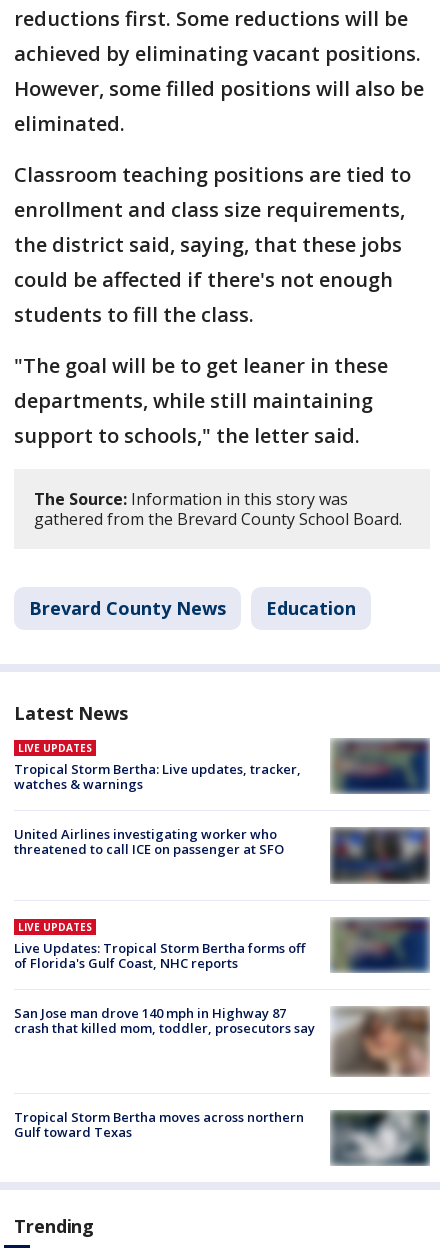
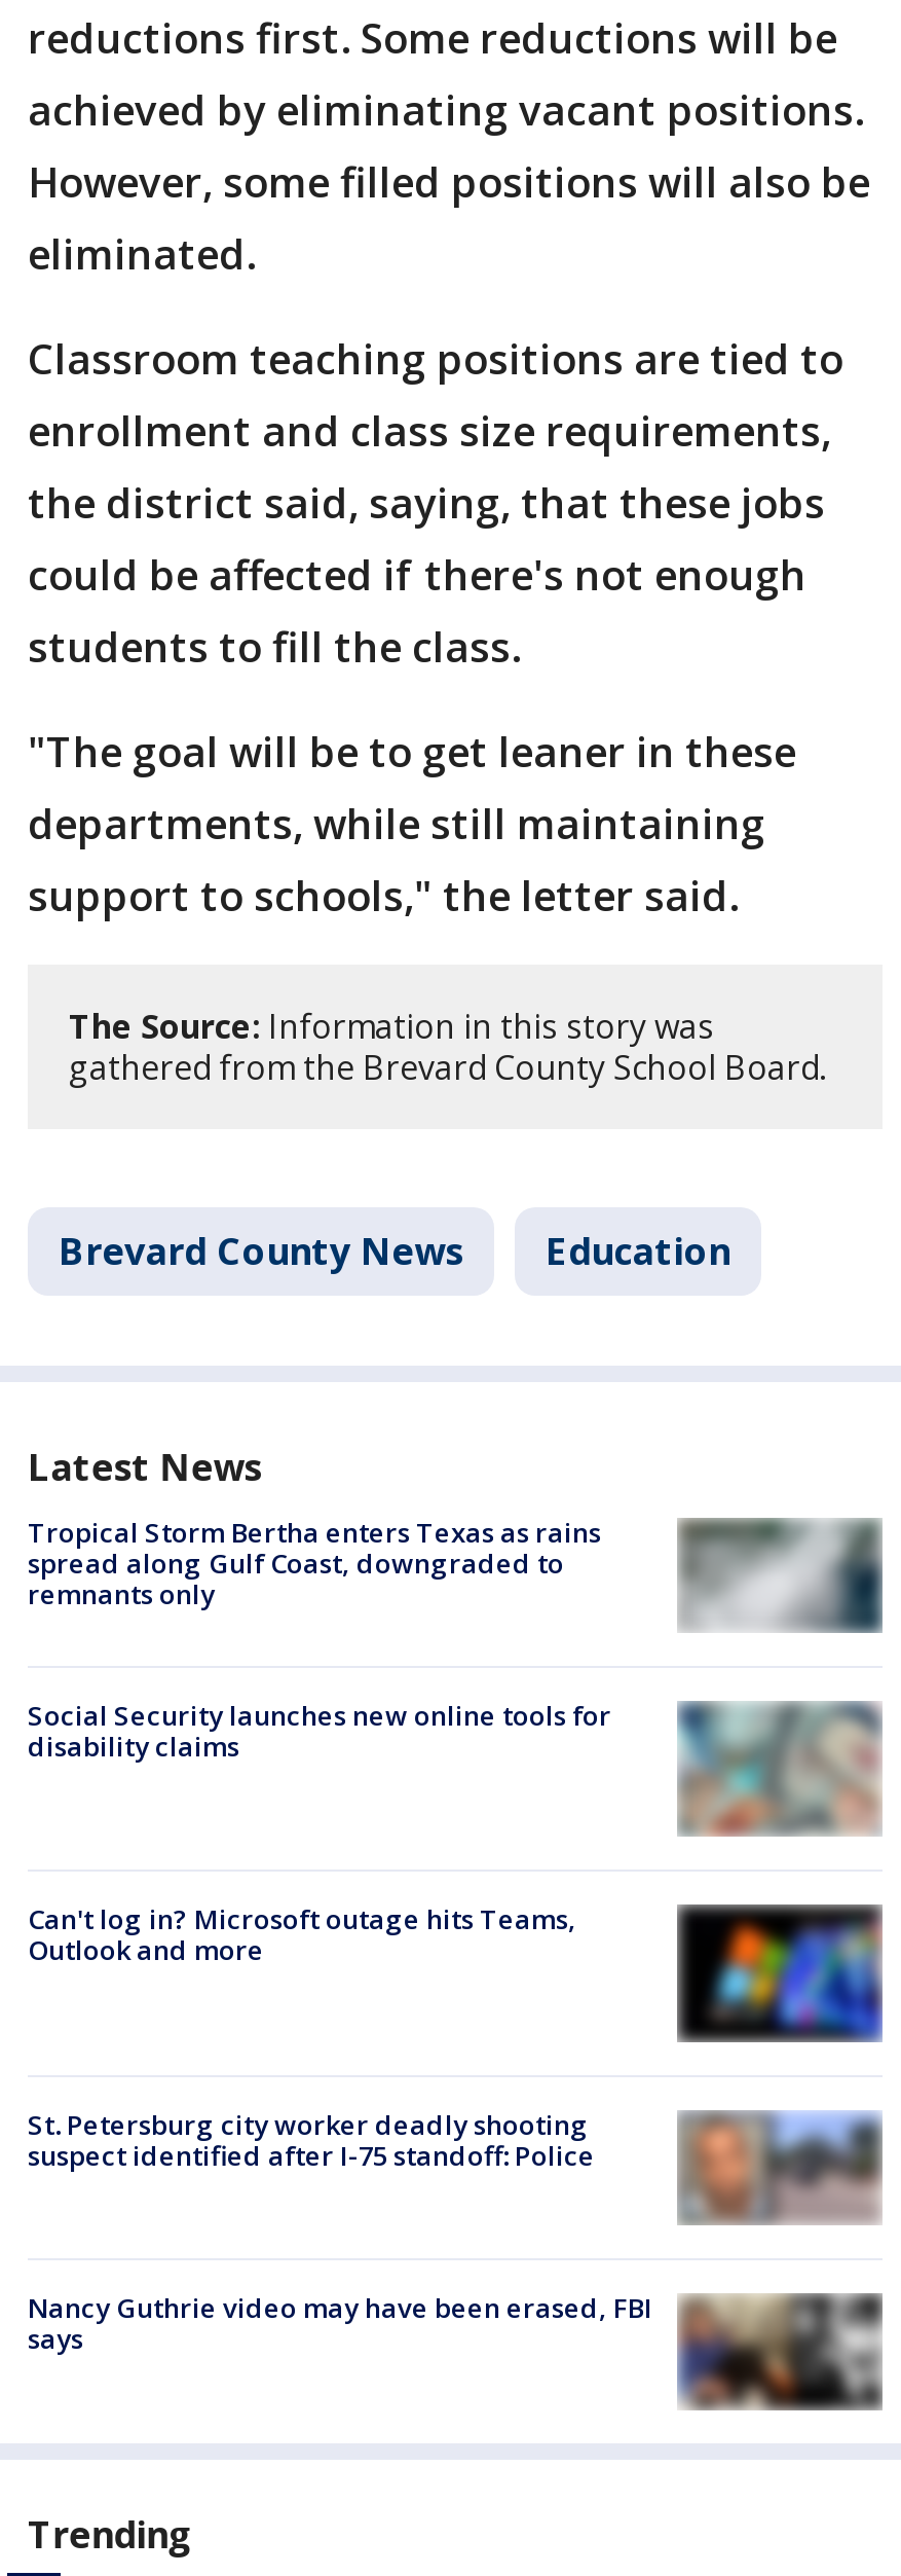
[14,739,429,794] [image] | LIVE UPDATES | Tropical Storm Bertha: Live updates, tracker, | watches & warnings -> [28,1514,883,1633] [image] | Tropical Storm Bertha enters Texas as rains | spread along Gulf Coast, downgraded to | remnants only
[14,825,284,858] United Airlines investigating worker who | threatened to call ICE on passenger at SFO -> [28,1697,611,1765] Social Security launches new online tools for | disability claims
[330,827,430,888] [image] -> [677,1703,883,1839] [image]
[14,919,305,971] LIVE UPDATES | Live Updates: Tropical Storm Bertha forms off | of Florida's Gulf Coast, NHC reports -> [28,1901,576,1969] Can't log in? Microsoft outage hits Teams, | Outlook and more
[330,916,430,988] [image] -> [675,1896,885,2044] [image]
[14,1004,315,1037] San Jose man drove 140 mph in Highway 87 | crash that killed mom, toddler, prosecutors say -> [28,2106,595,2174] St. Petersburg city worker deadly shooting | suspect identified after I-75 standoff: Police
[330,1005,431,1075] [image] -> [679,2079,883,2221] [image]
[14,1108,429,1167] [image] | Tropical Storm Bertha moves across northern | Gulf toward Texas -> [28,2290,883,2412] [image] | Nancy Guthrie video may have been erased, FBI | says

